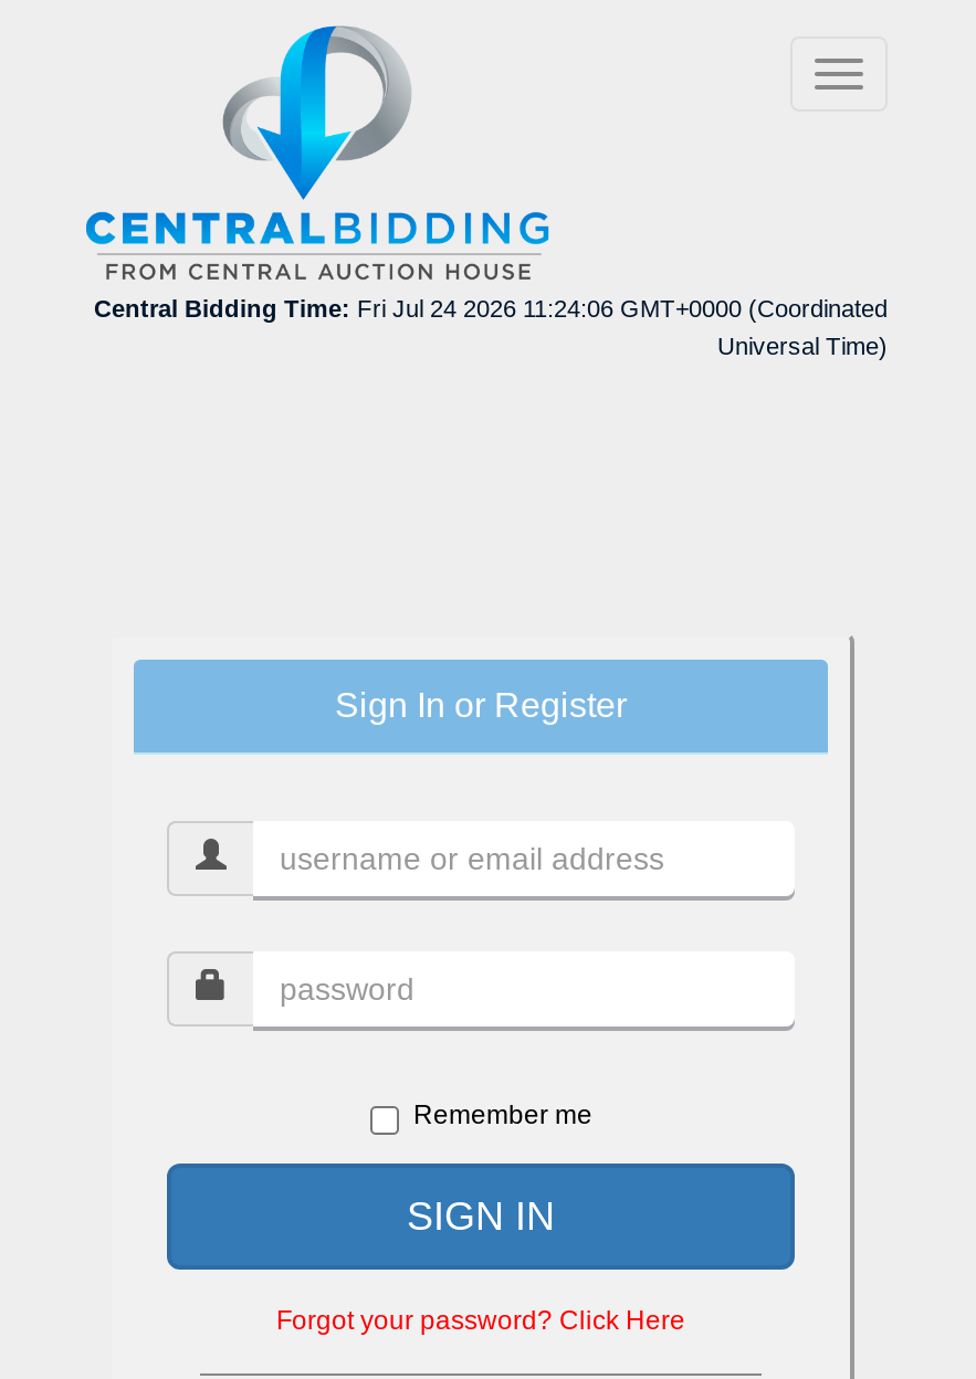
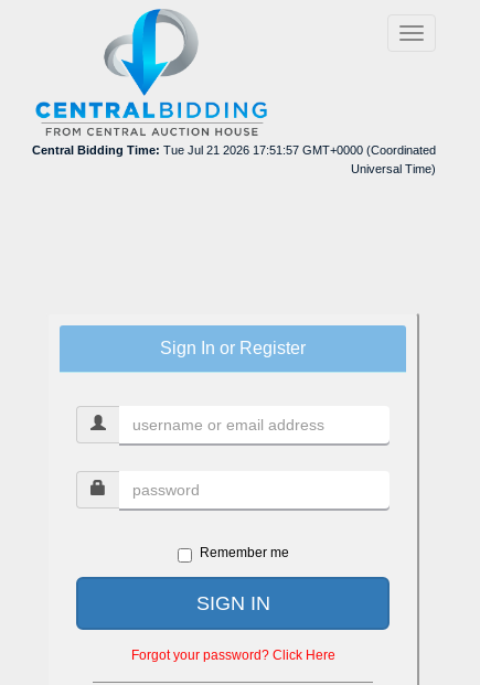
[94,294,888,320] Central Bidding Time: Fri Jul 24 2026 11:24:06 GMT+0000 (Coordinated -> [32,143,436,156] Central Bidding Time: Tue Jul 21 2026 17:51:57 GMT+0000 (Coordinated

